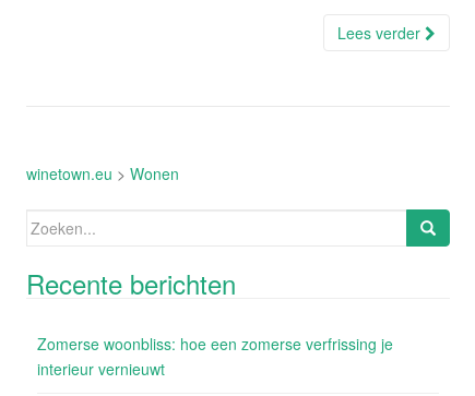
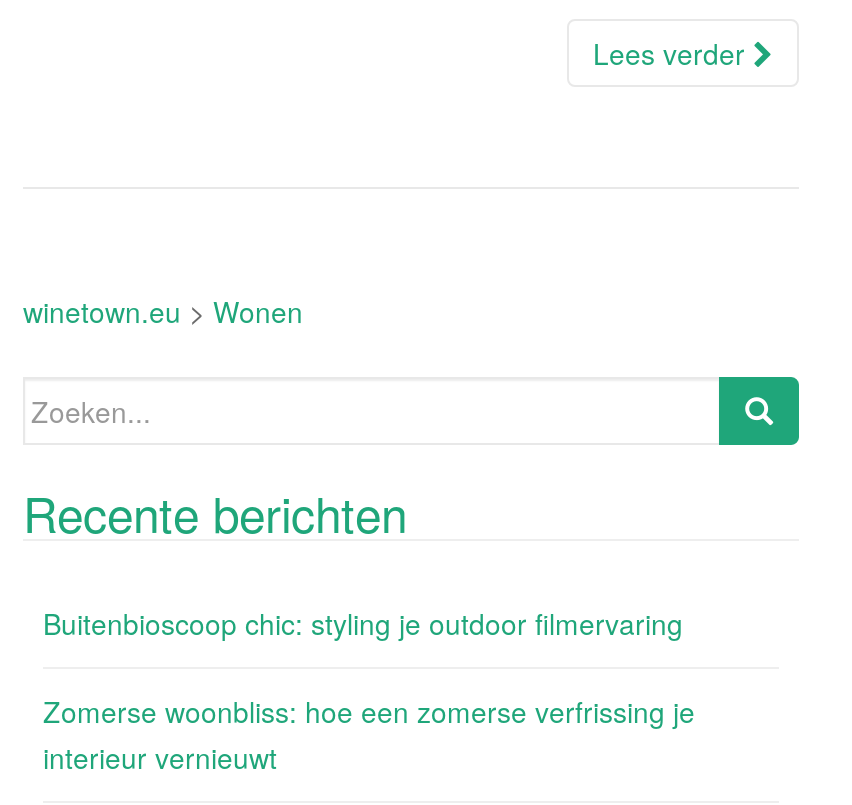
none -> [43,603,683,643] Buitenbioscoop chic: styling je outdoor filmervaring

